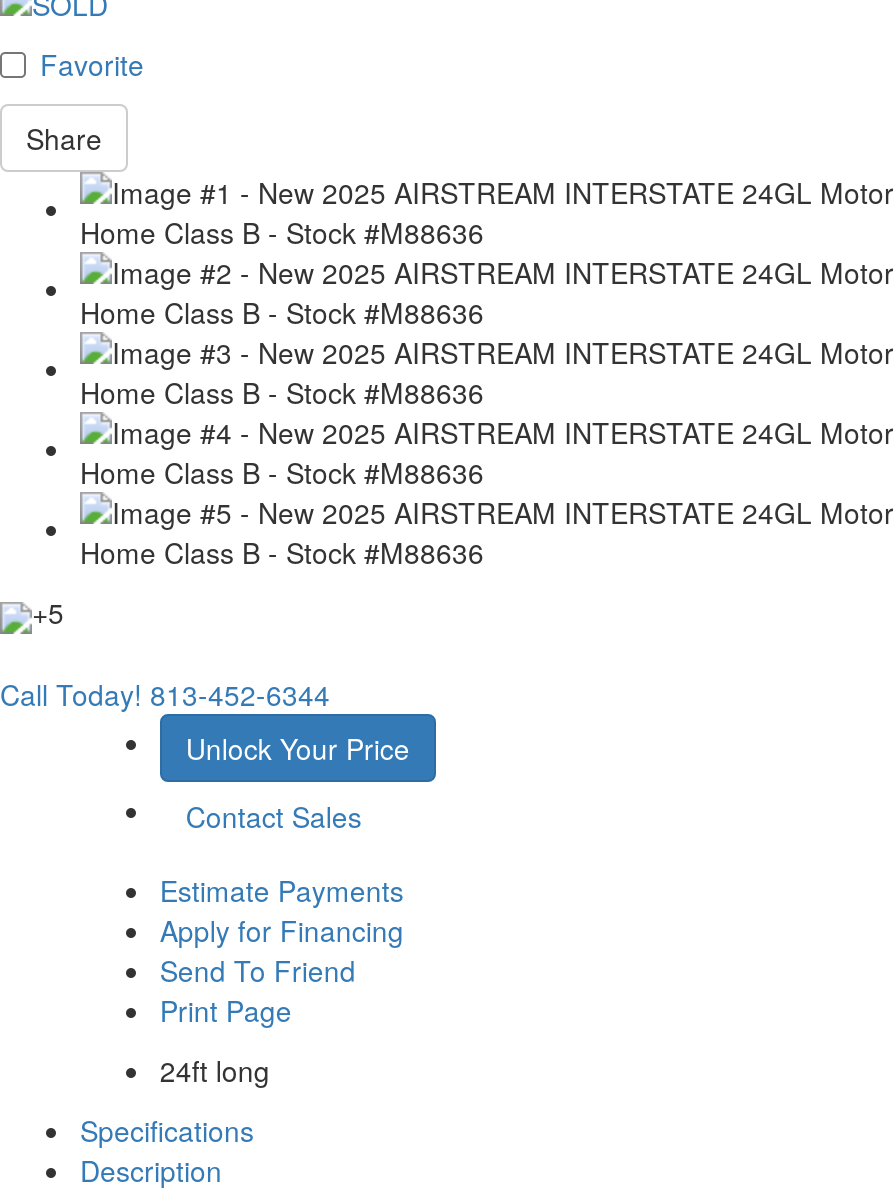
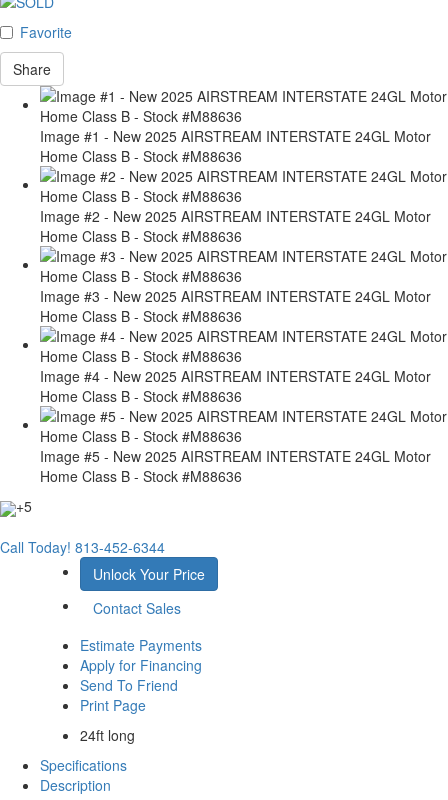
none -> [40,126,431,486] Image #1 - New 2025 AIRSTREAM INTERSTATE 24GL Motor | Home Class B - Stock #M88636 | Image #2 - New 2025 AIRSTREAM INTERSTATE 24GL Motor | Home Class B - Stock #M88636 | Image #3 - New 2025 AIRSTREAM INTERSTATE 24GL Motor | Home Class B - Stock #M88636 | Image #4 - New 2025 AIRSTREAM INTERSTATE 24GL Motor | Home Class B - Stock #M88636 | Image #5 - New 2025 AIRSTREAM INTERSTATE 24GL Motor | Home Class B - Stock #M88636

